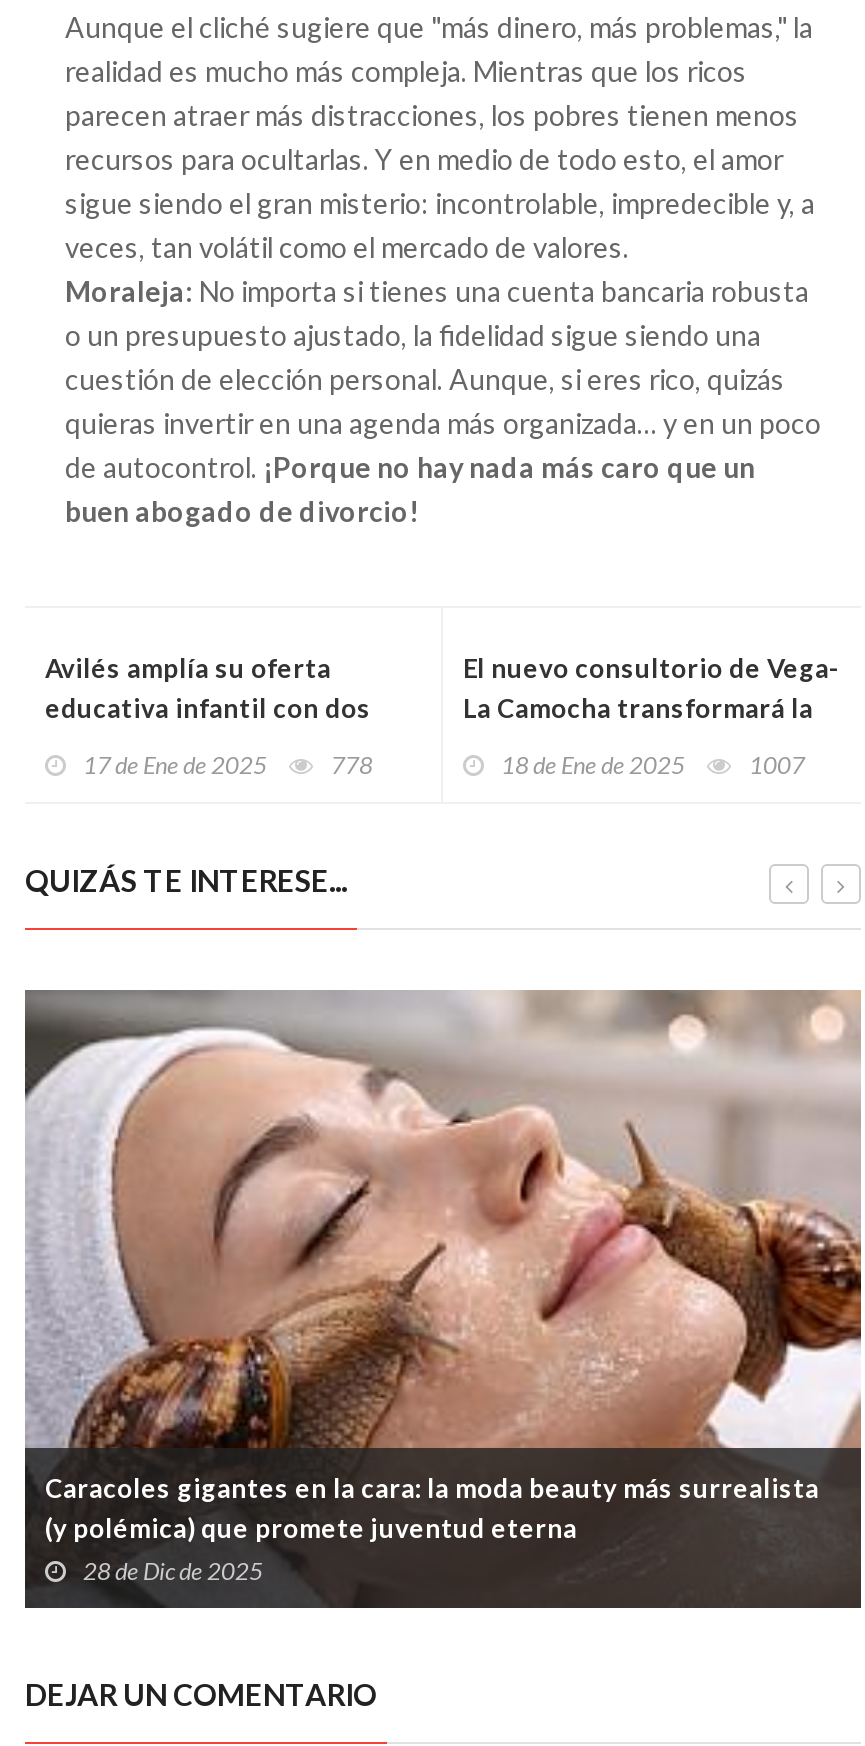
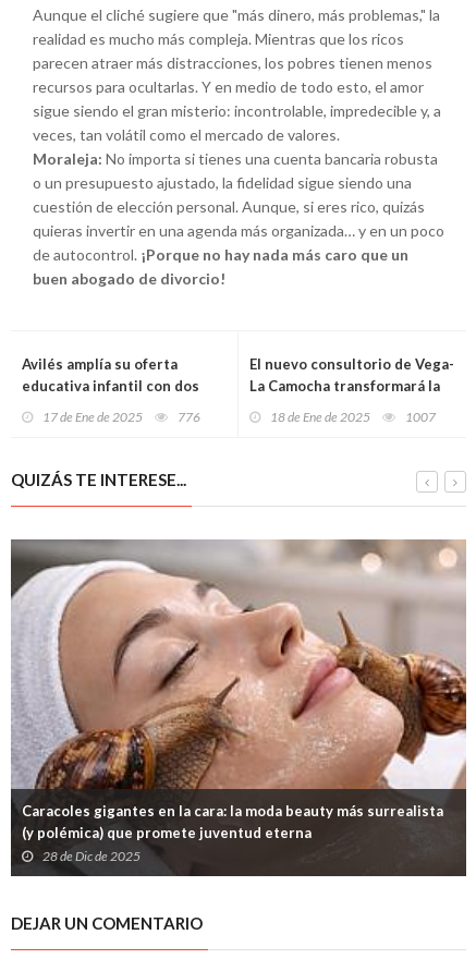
[331,750,373,780] 778 -> [178,409,200,425] 776

